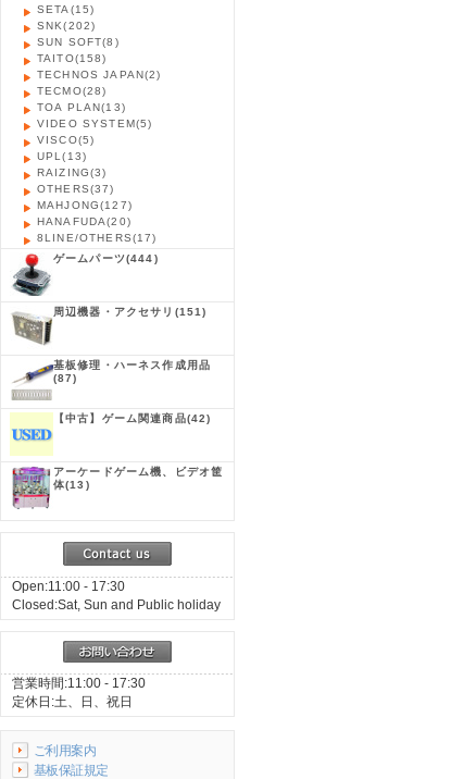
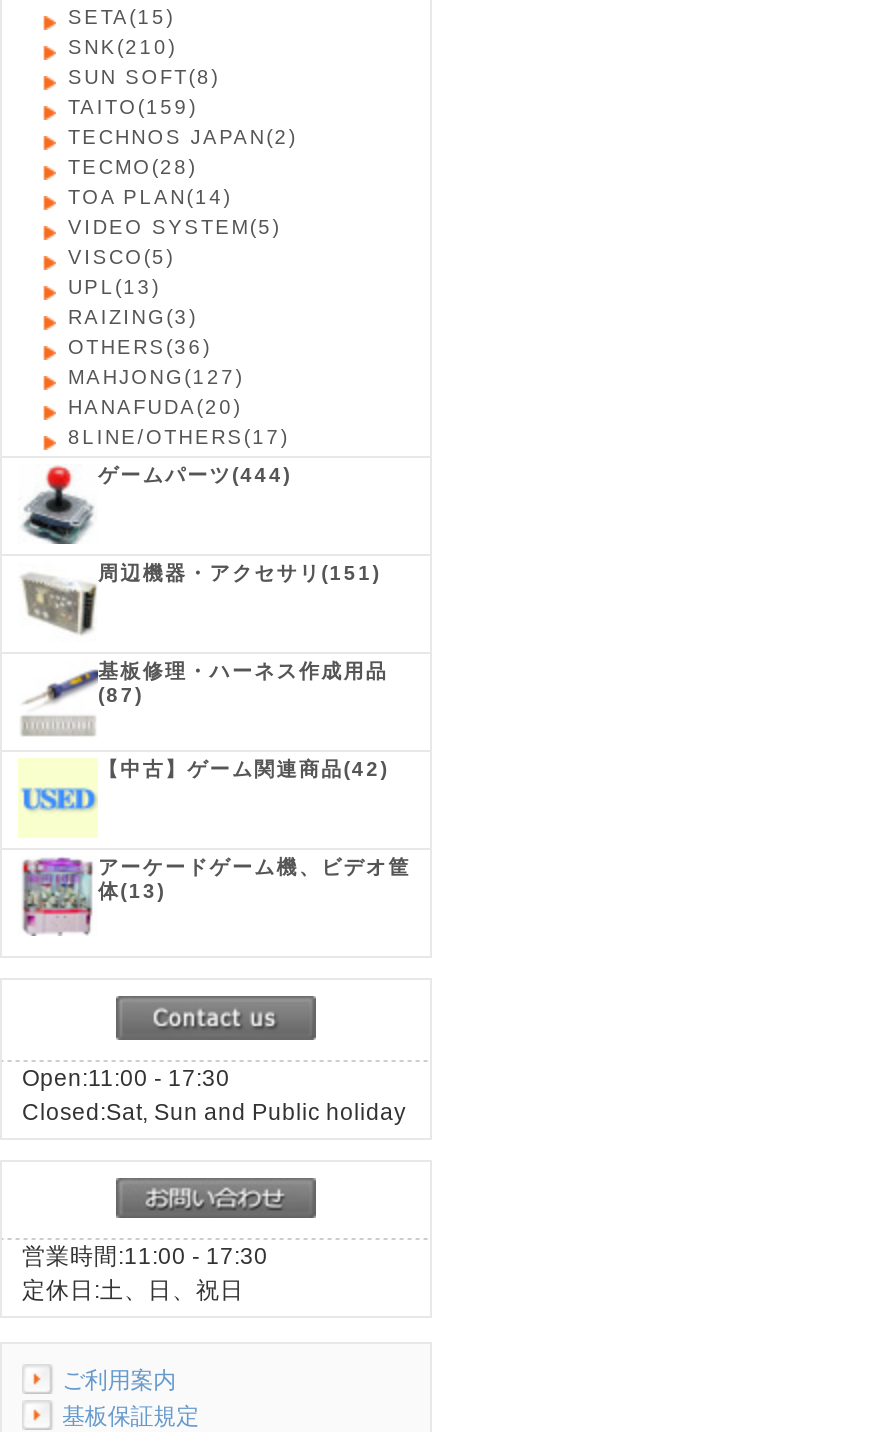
[37,20,96,32] SNK (202) -> [68,36,177,58] SNK (210)
[37,52,107,64] TAITO (158) -> [68,96,197,118] TAITO (159)
[37,101,126,113] TOA PLAN (13) -> [68,186,232,208] TOA PLAN (14)
[37,183,115,195] OTHERS (37) -> [68,336,211,358] OTHERS (36)

